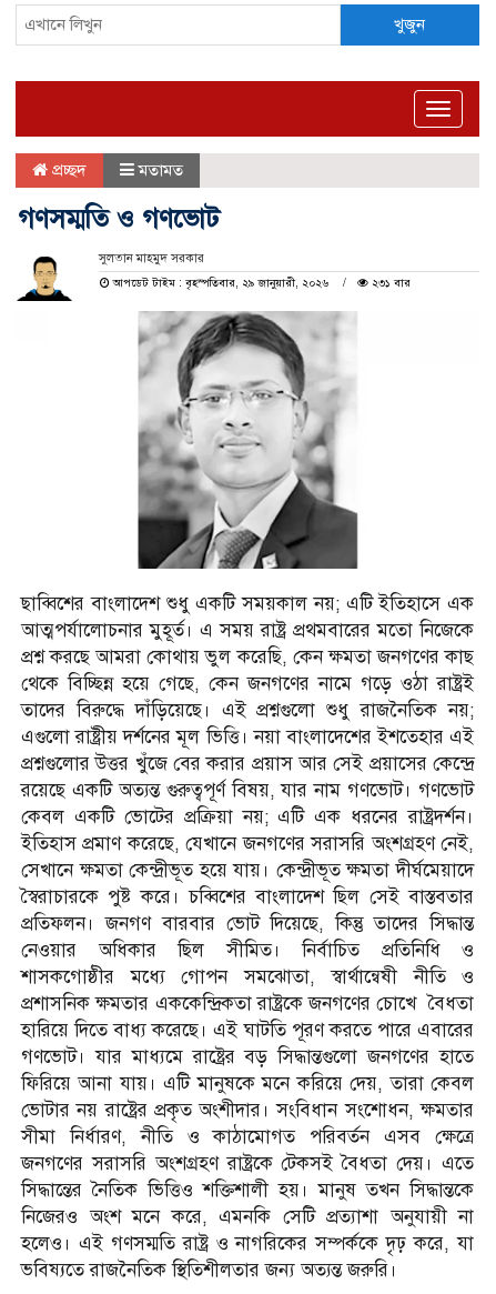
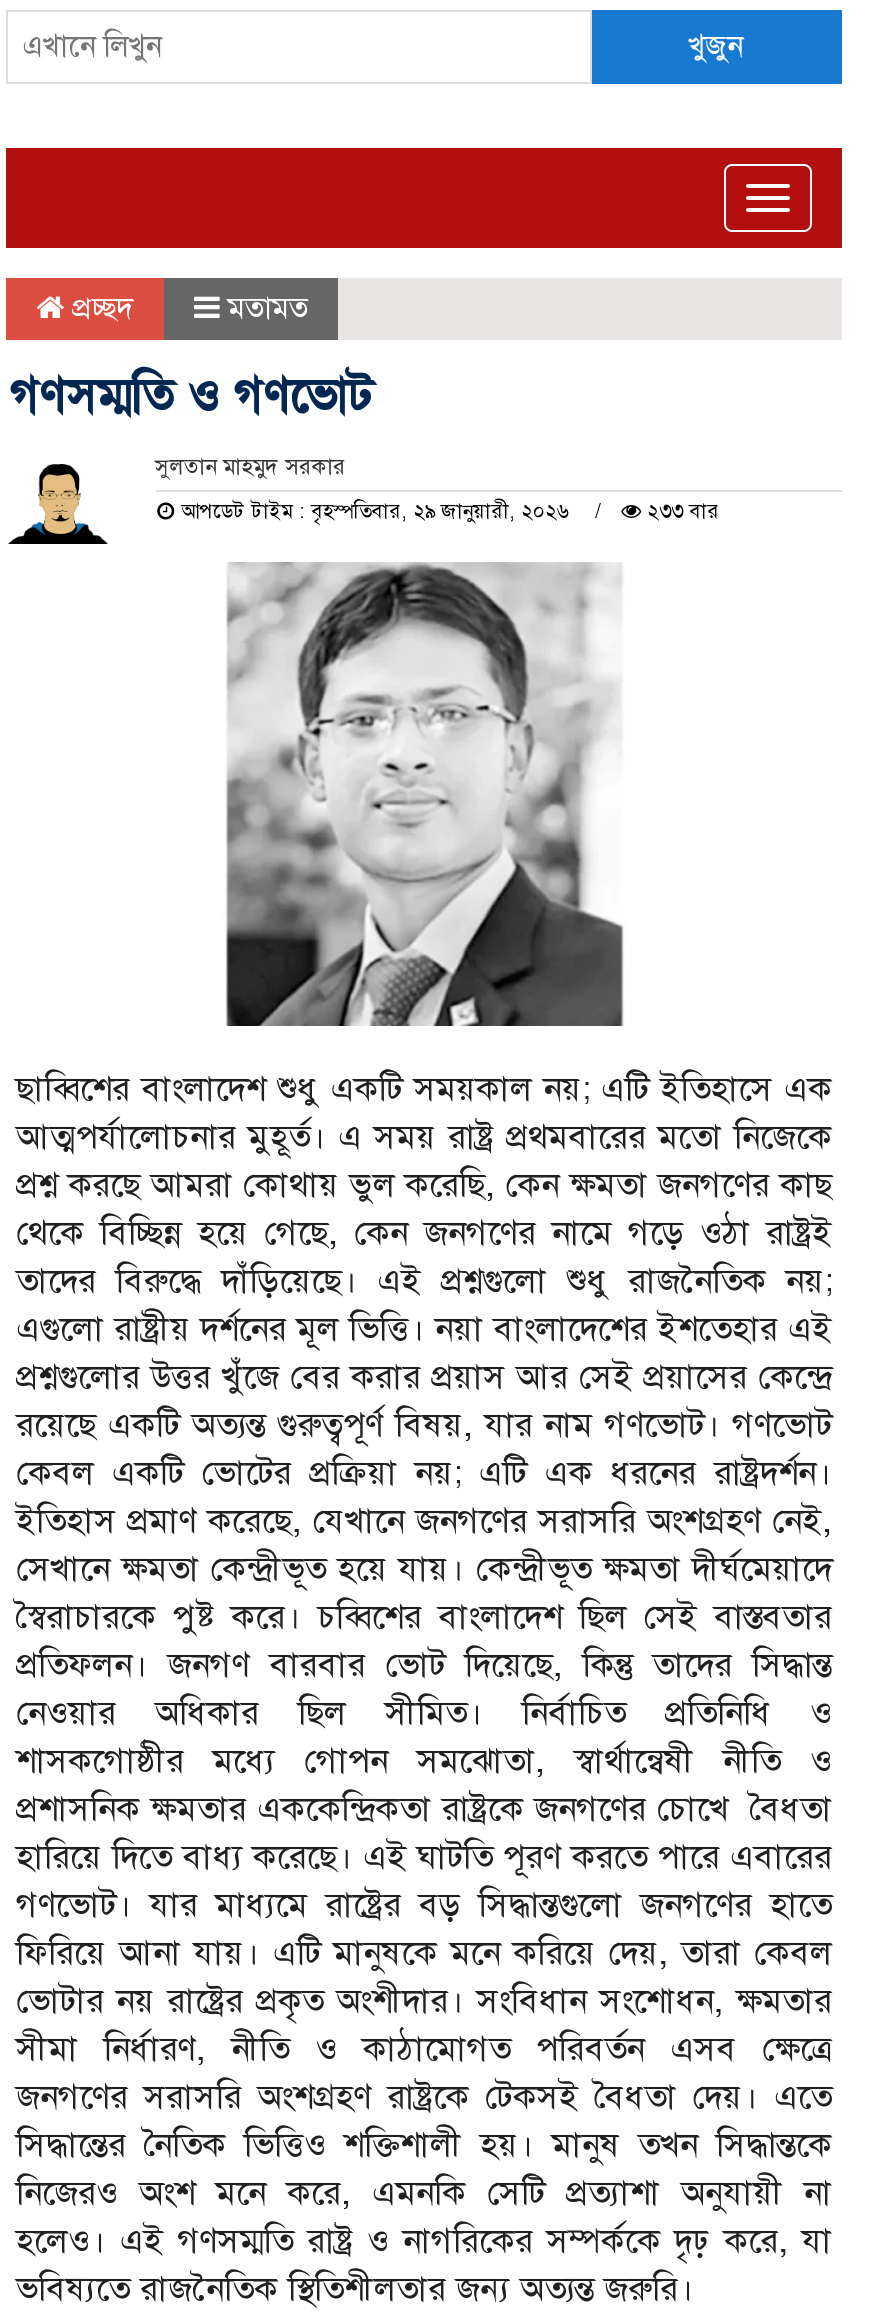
[368,275,410,289] ২৩১ বার -> [641,497,719,523] ২৩৩ বার

